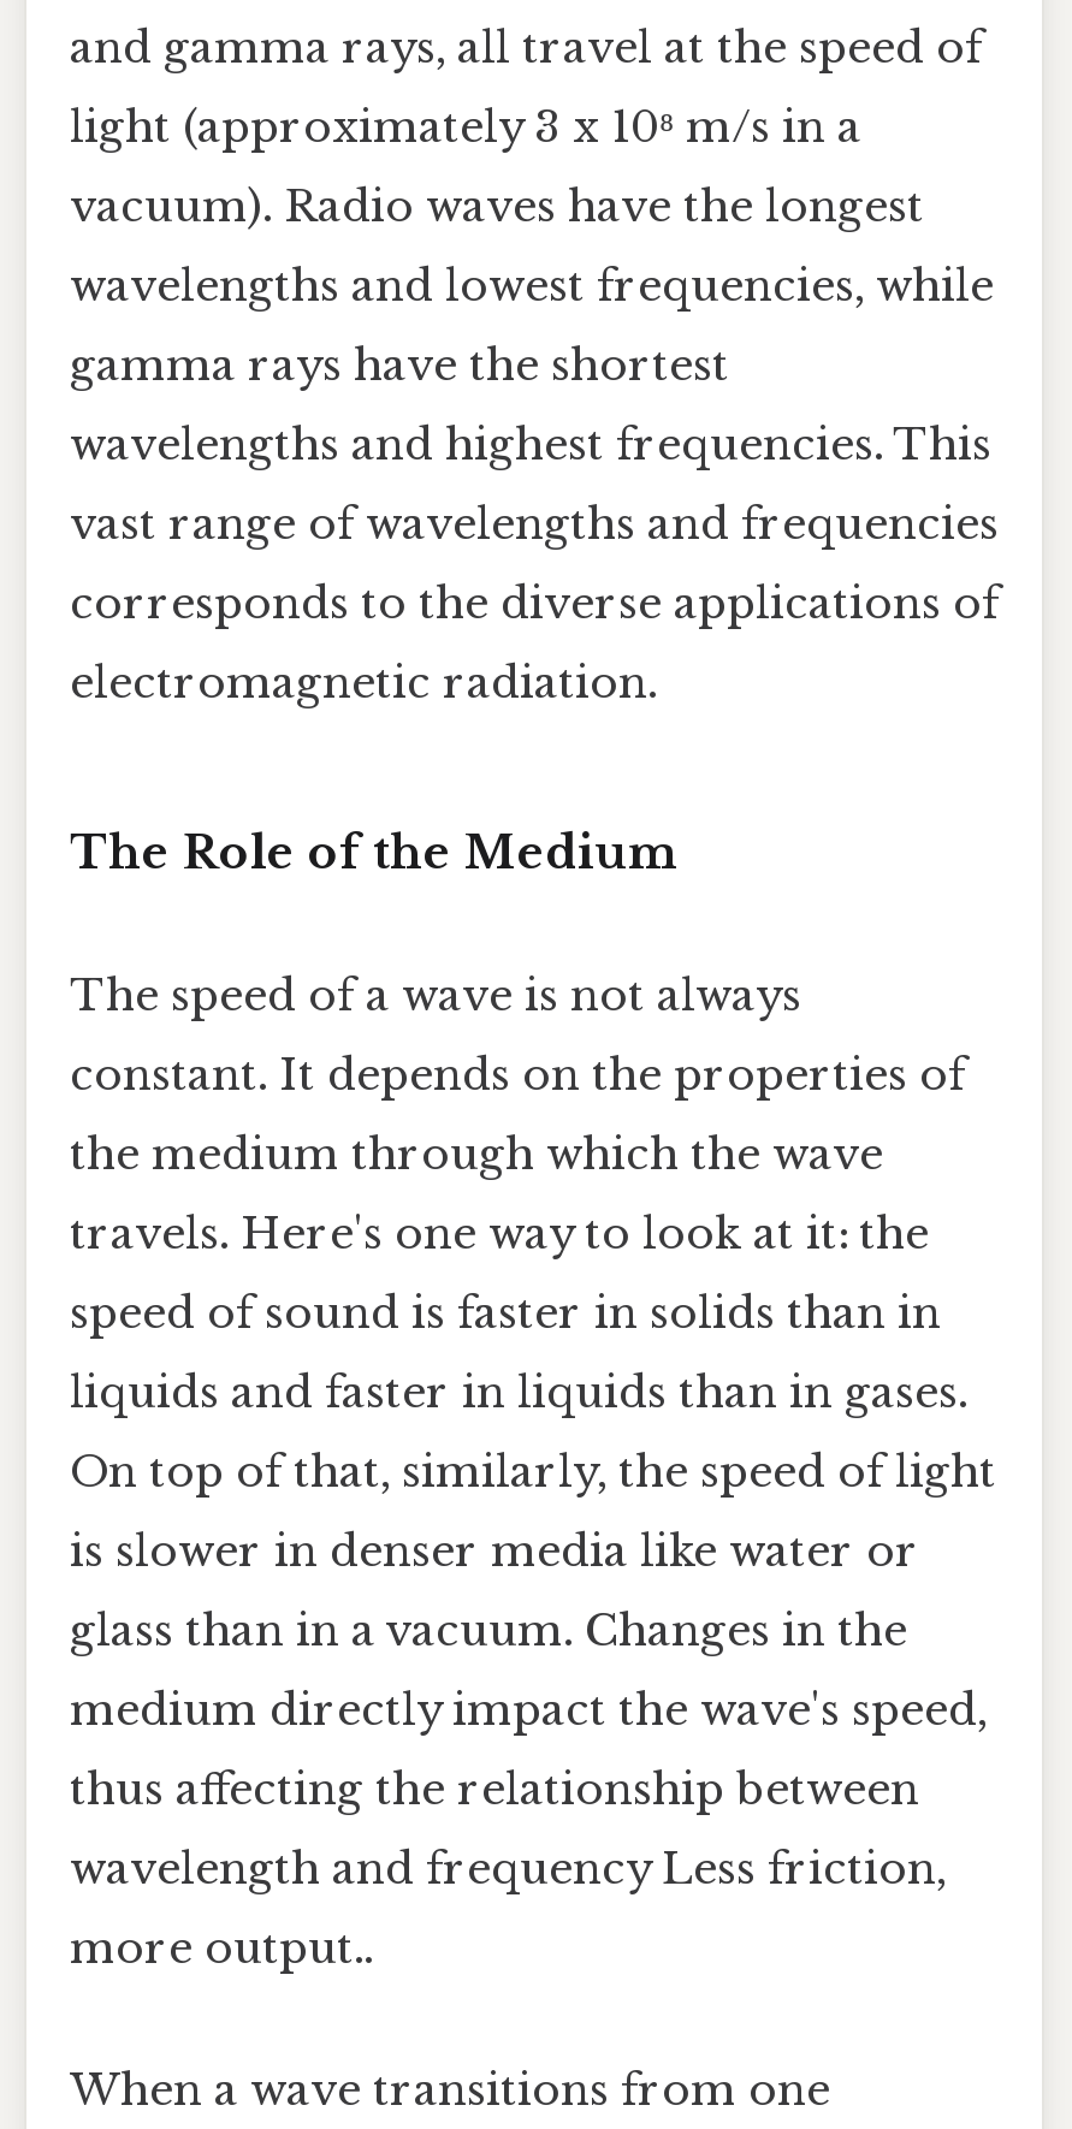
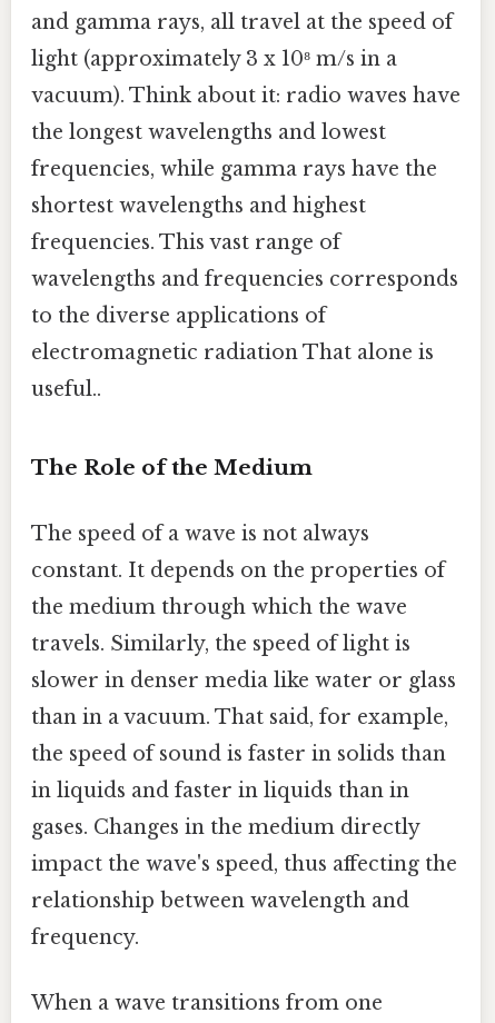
[70,180,999,710] vacuum). Radio waves have the longest | wavelengths and lowest frequencies, while | gamma rays have the shortest | wavelengths and highest frequencies. This | vast range of wavelengths and frequencies | corresponds to the diverse applications of | electromagnetic radiation. -> [31,83,461,401] vacuum). Think about it: radio waves have | the longest wavelengths and lowest | frequencies, while gamma rays have the | shortest wavelengths and highest | frequencies. This vast range of | wavelengths and frequencies corresponds | to the diverse applications of | electromagnetic radiation That alone is | useful..
moved [70,825,965,1181] -> [31,455,445,619]: The Role of the Medium | The speed of a wave is not always | constant. It depends on the properties of | the medium through which the wave
[70,1208,996,1975] travels. Here's one way to look at it: the | speed of sound is faster in solids than in | liquids and faster in liquids than in gases. | On top of that, similarly, the speed of light | is slower in denser media like water or | glass than in a vacuum. Changes in the | medium directly impact the wave's speed, | thus affecting the relationship between | wavelength and frequency Less friction, | more output.. -> [31,632,457,950] travels. Similarly, the speed of light is | slower in denser media like water or glass | than in a vacuum. That said, for example, | the speed of sound is faster in solids than | in liquids and faster in liquids than in | gases. Changes in the medium directly | impact the wave's speed, thus affecting the | relationship between wavelength and | frequency.

